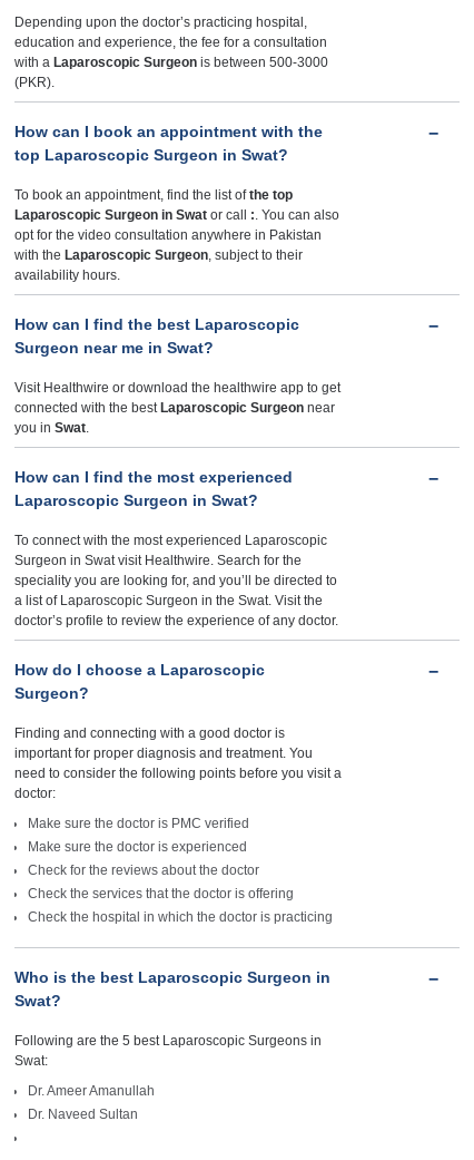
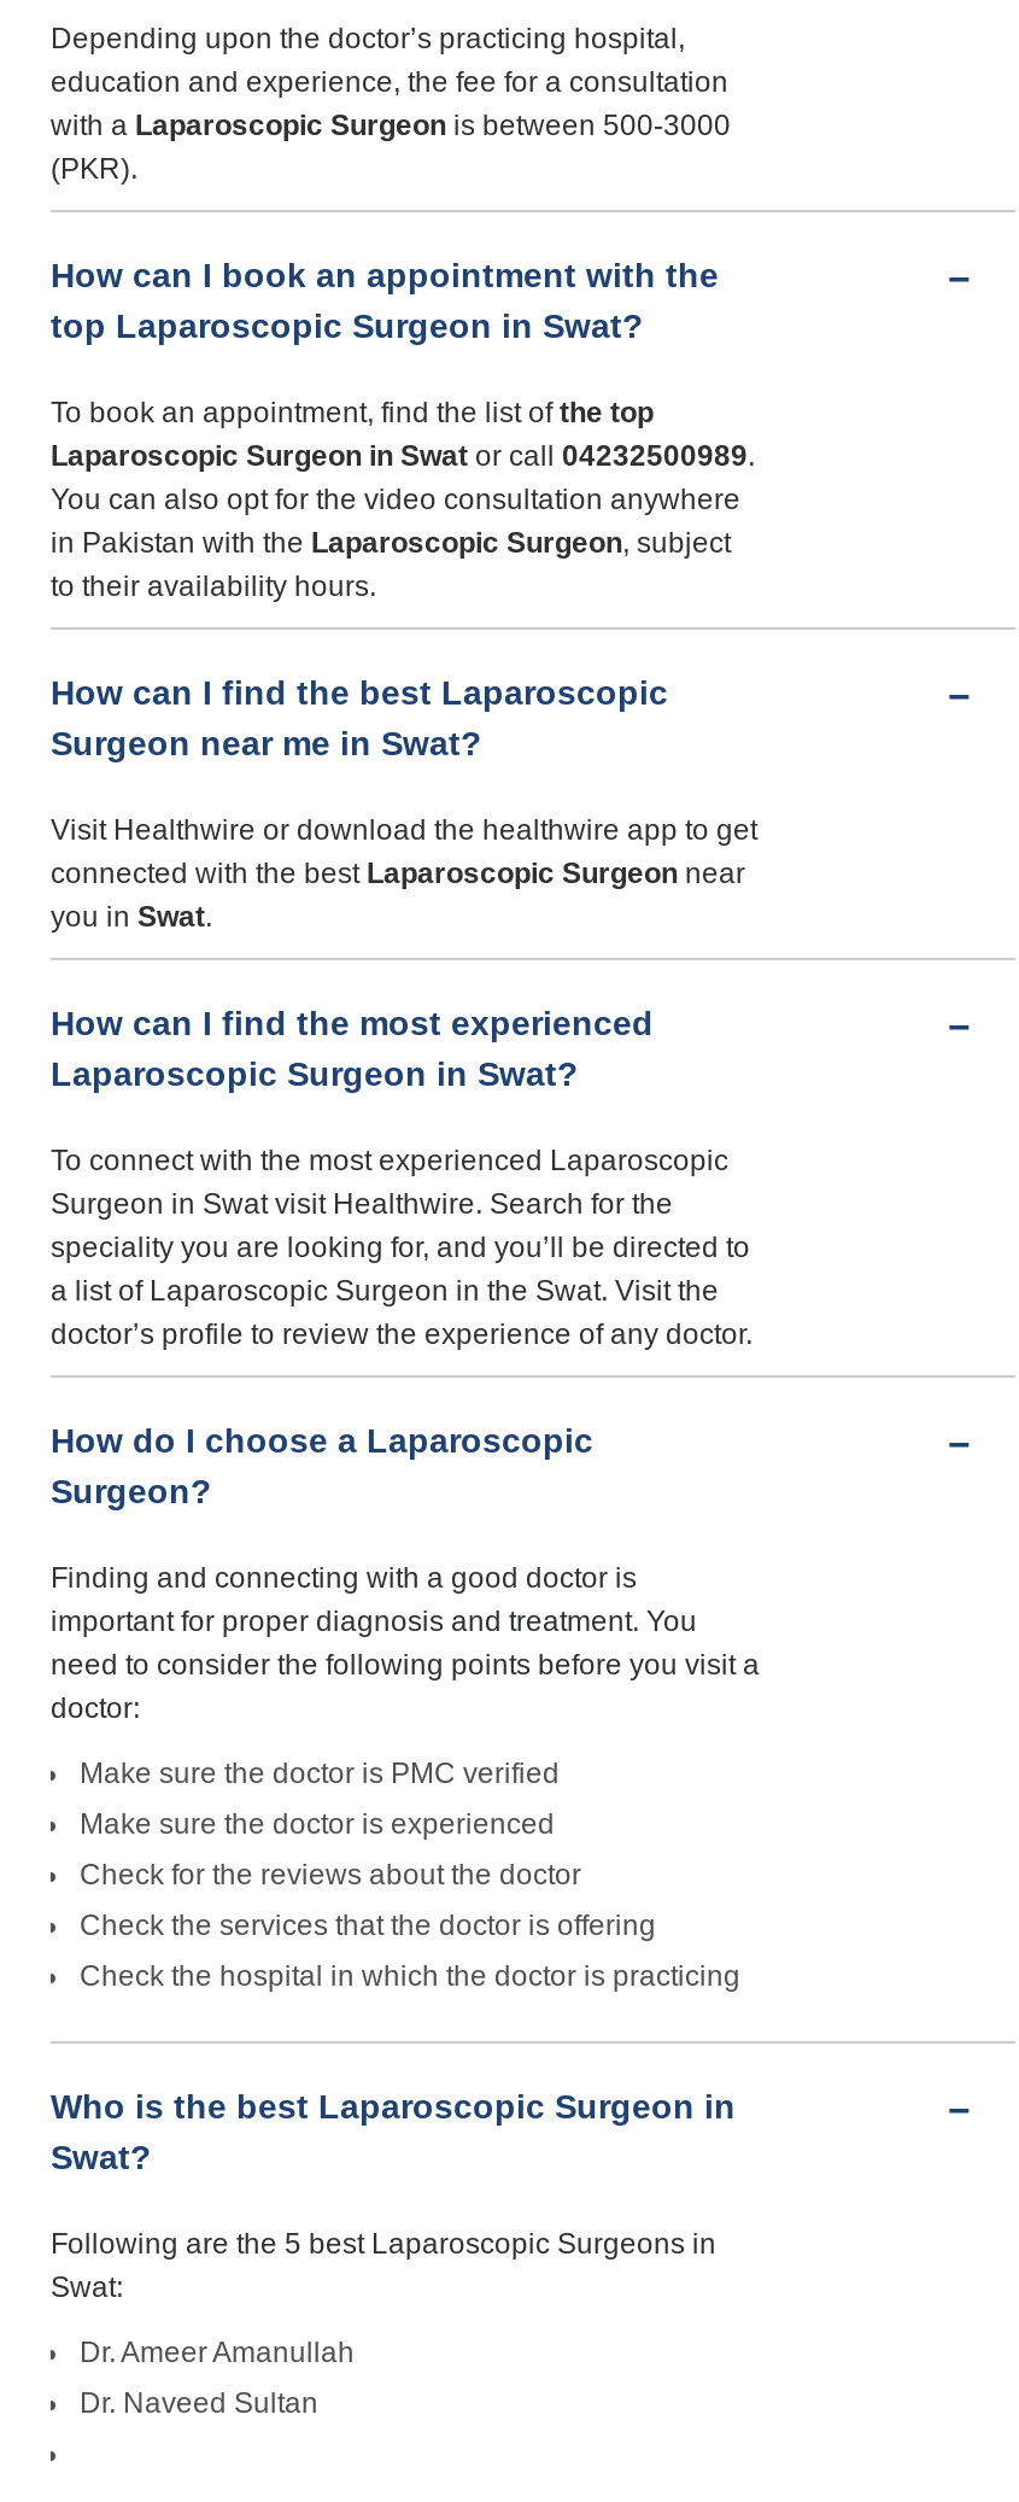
[14,207,339,283] Laparoscopic Surgeon in Swat or call:. You can also | opt for the video consultation anywhere in Pakistan | with the Laparoscopic Surgeon, subject to their | availability hours. -> [51,440,755,604] Laparoscopic Surgeon in Swat or call 04232500989. | You can also opt for the video consultation anywhere | in Pakistan with the Laparoscopic Surgeon, subject | to their availability hours.

